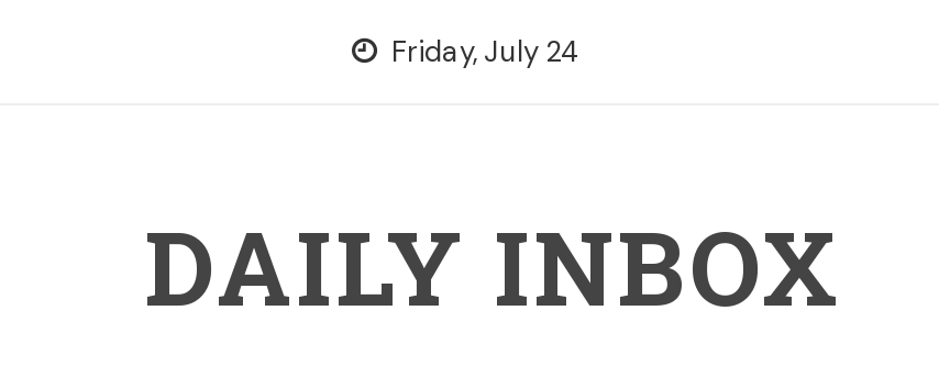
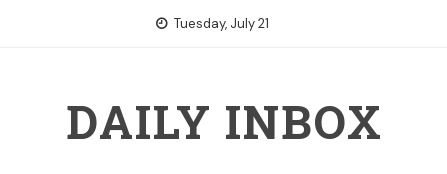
[391,33,581,70] Friday, July 24 -> [173,15,268,32] Tuesday, July 21

